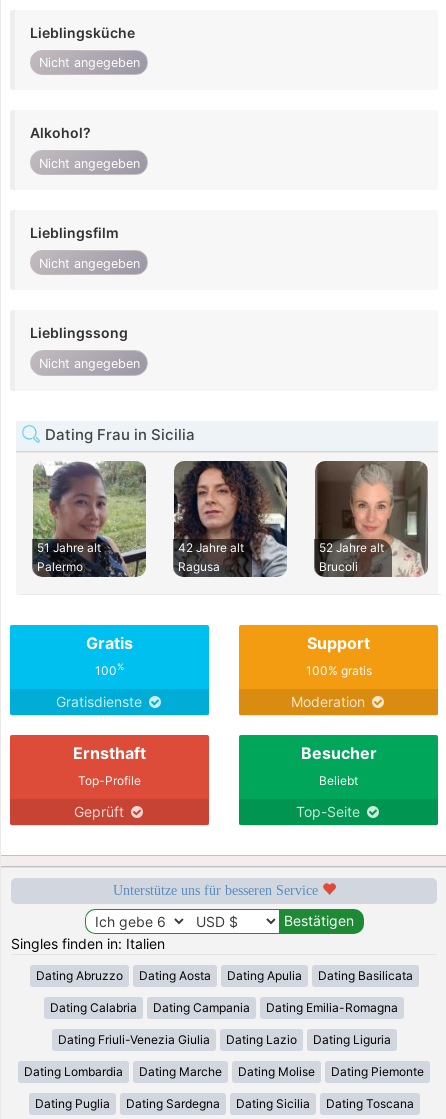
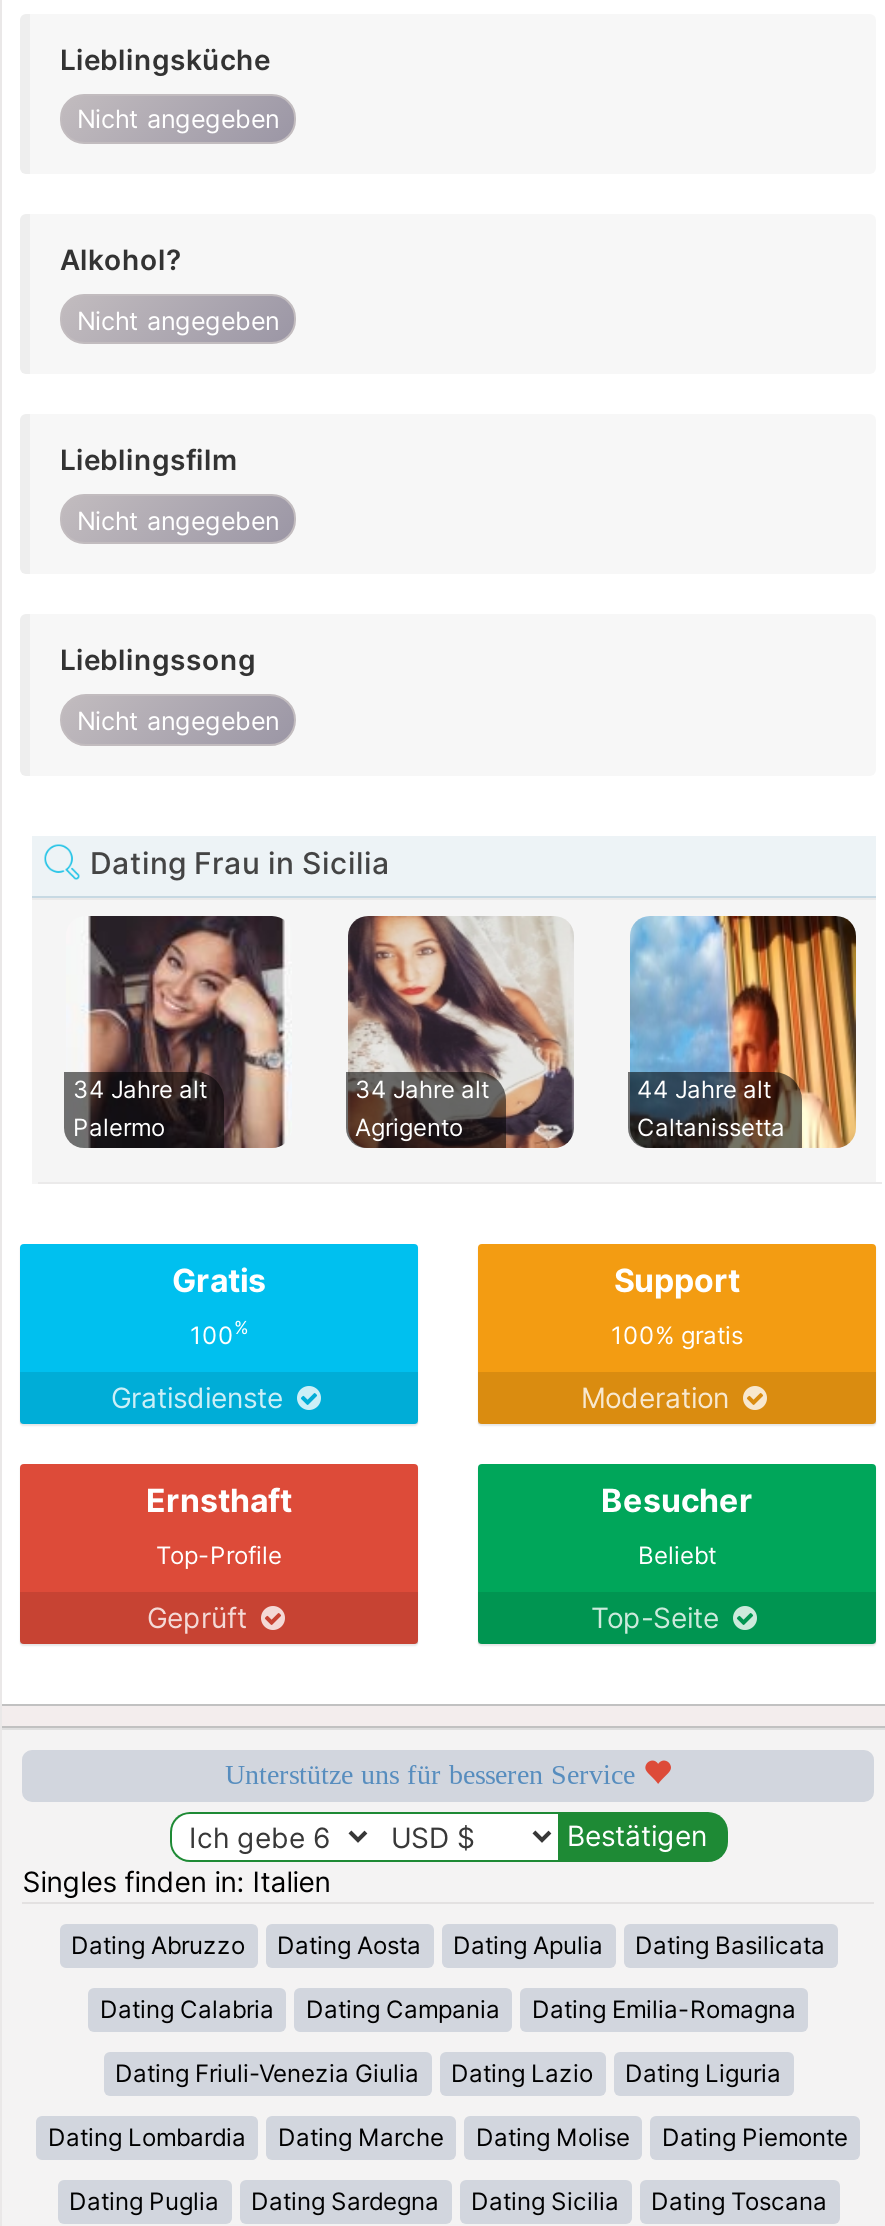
[32,461,147,577] [image] | 51 Jahre alt -> [66,914,292,1148] [image] | 34 Jahre alt
[173,460,288,578] [image] | 42 Jahre alt | Ragusa -> [348,914,574,1150] [image] | 34 Jahre alt | Agrigento
[314,460,429,577] [image] | 52 Jahre alt | Brucoli -> [628,914,858,1146] [image] | 44 Jahre alt | Caltanissetta

